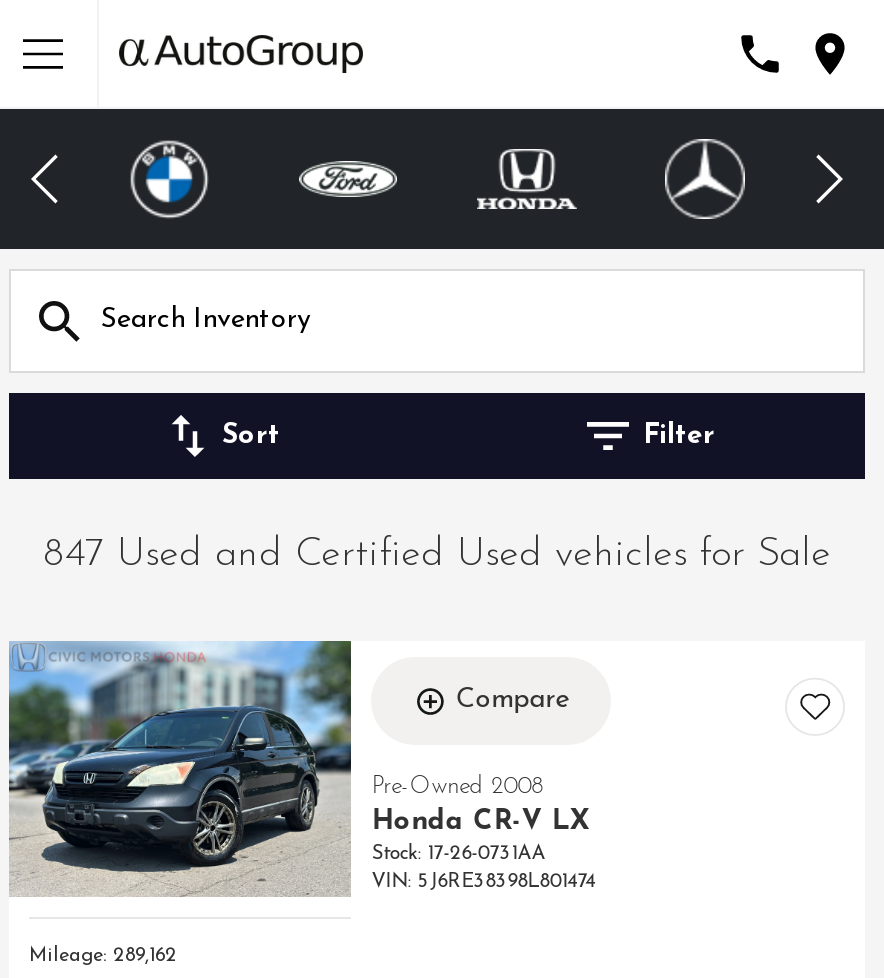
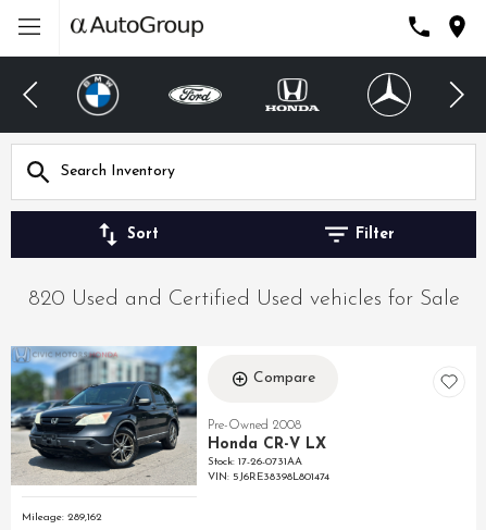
[43,535,831,575] 847 Used and Certified Used vehicles for Sale -> [28,288,459,310] 820 Used and Certified Used vehicles for Sale

